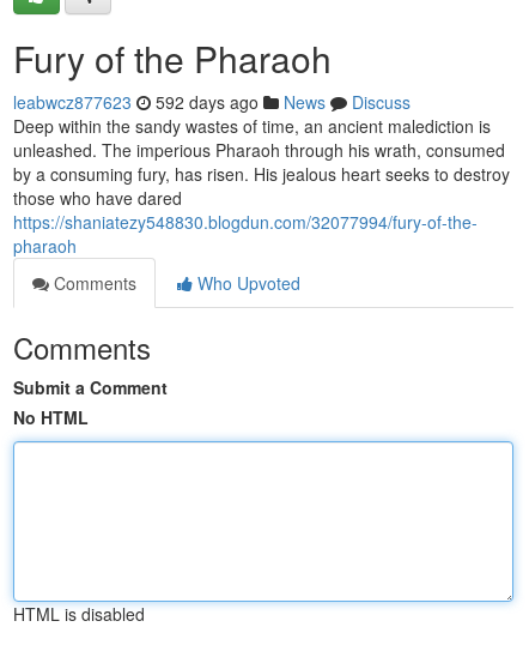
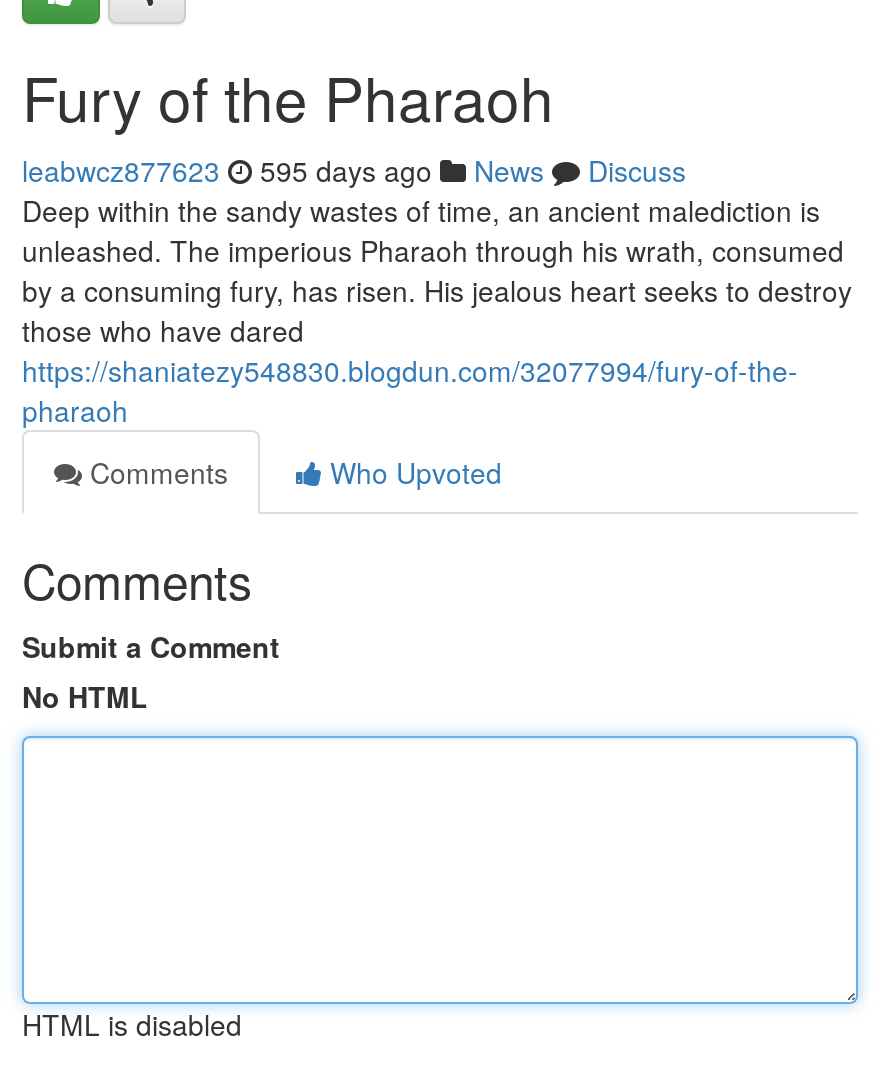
[13,90,411,114] leabwcz877623 592 days ago News Discuss -> [22,150,686,190] leabwcz877623 595 days ago News Discuss

